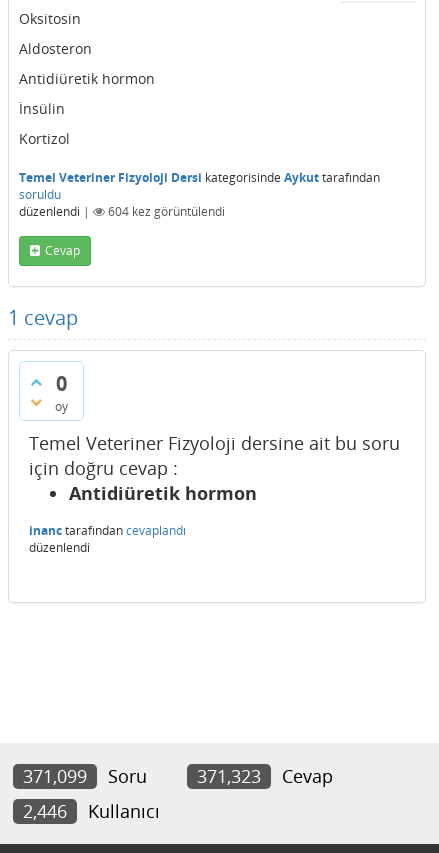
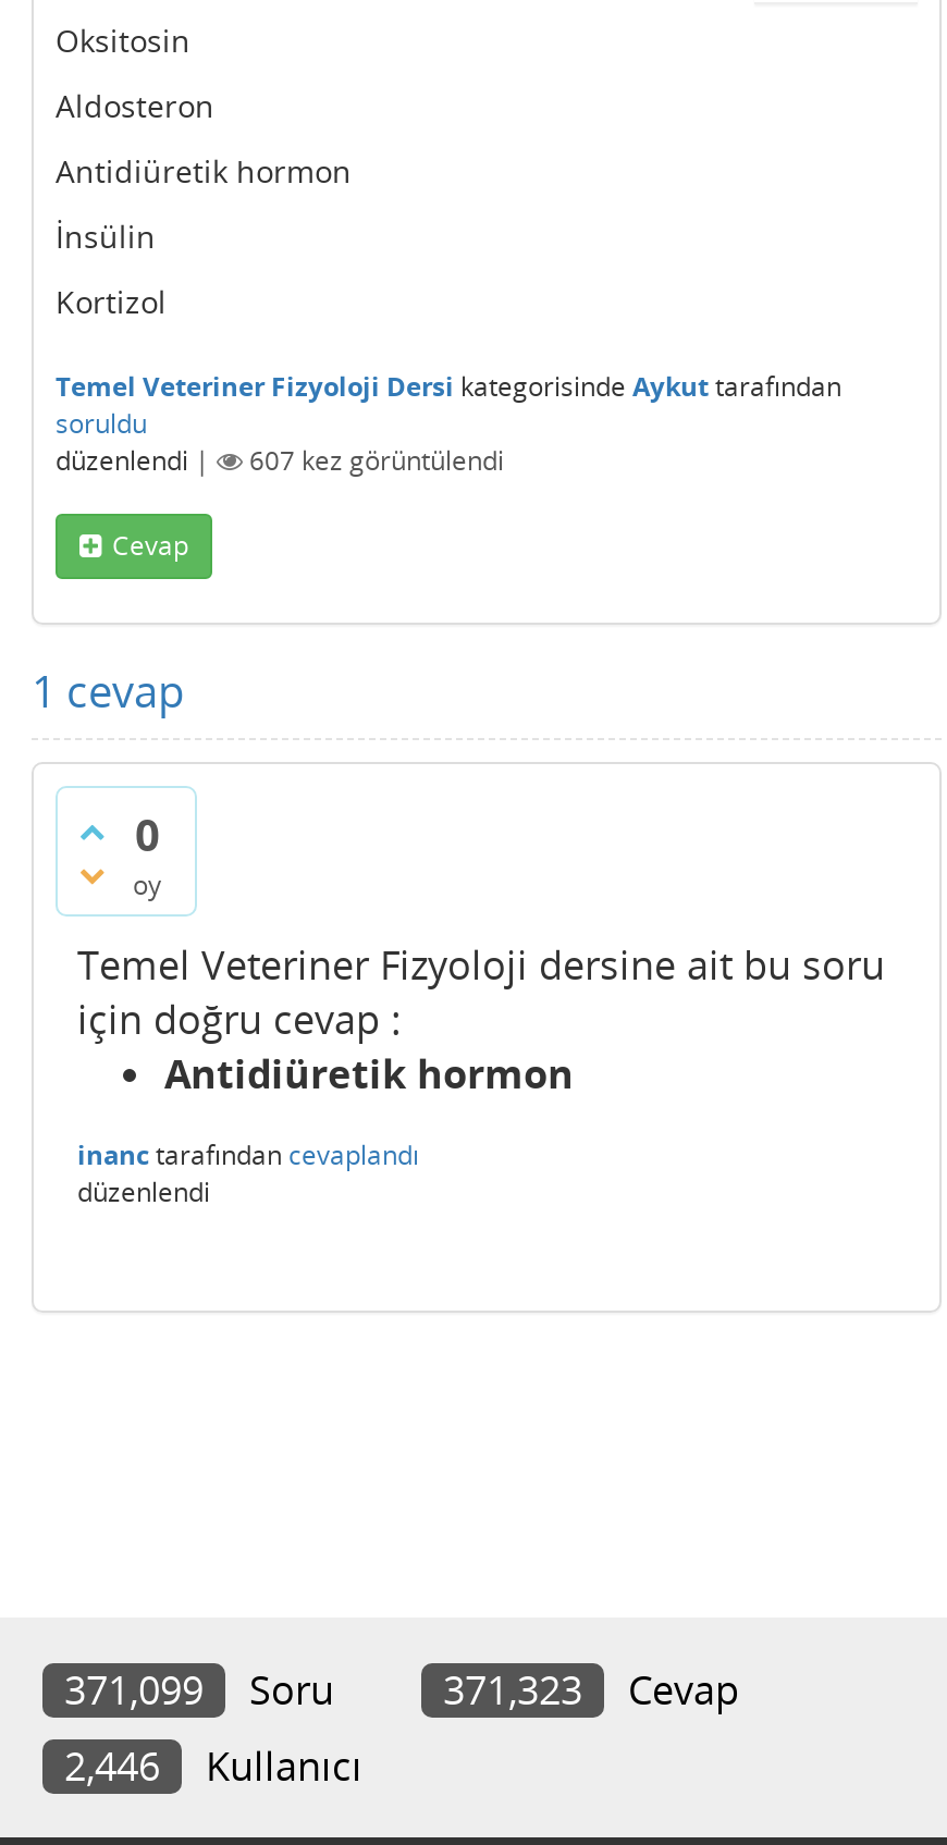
[108,203,225,220] 604 kez görüntülendi -> [249,442,504,479] 607 kez görüntülendi

